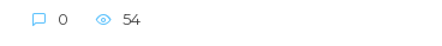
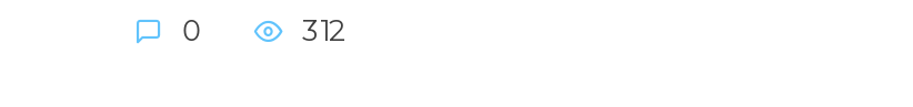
[122,11,140,29] 54 -> [302,14,344,47] 312

